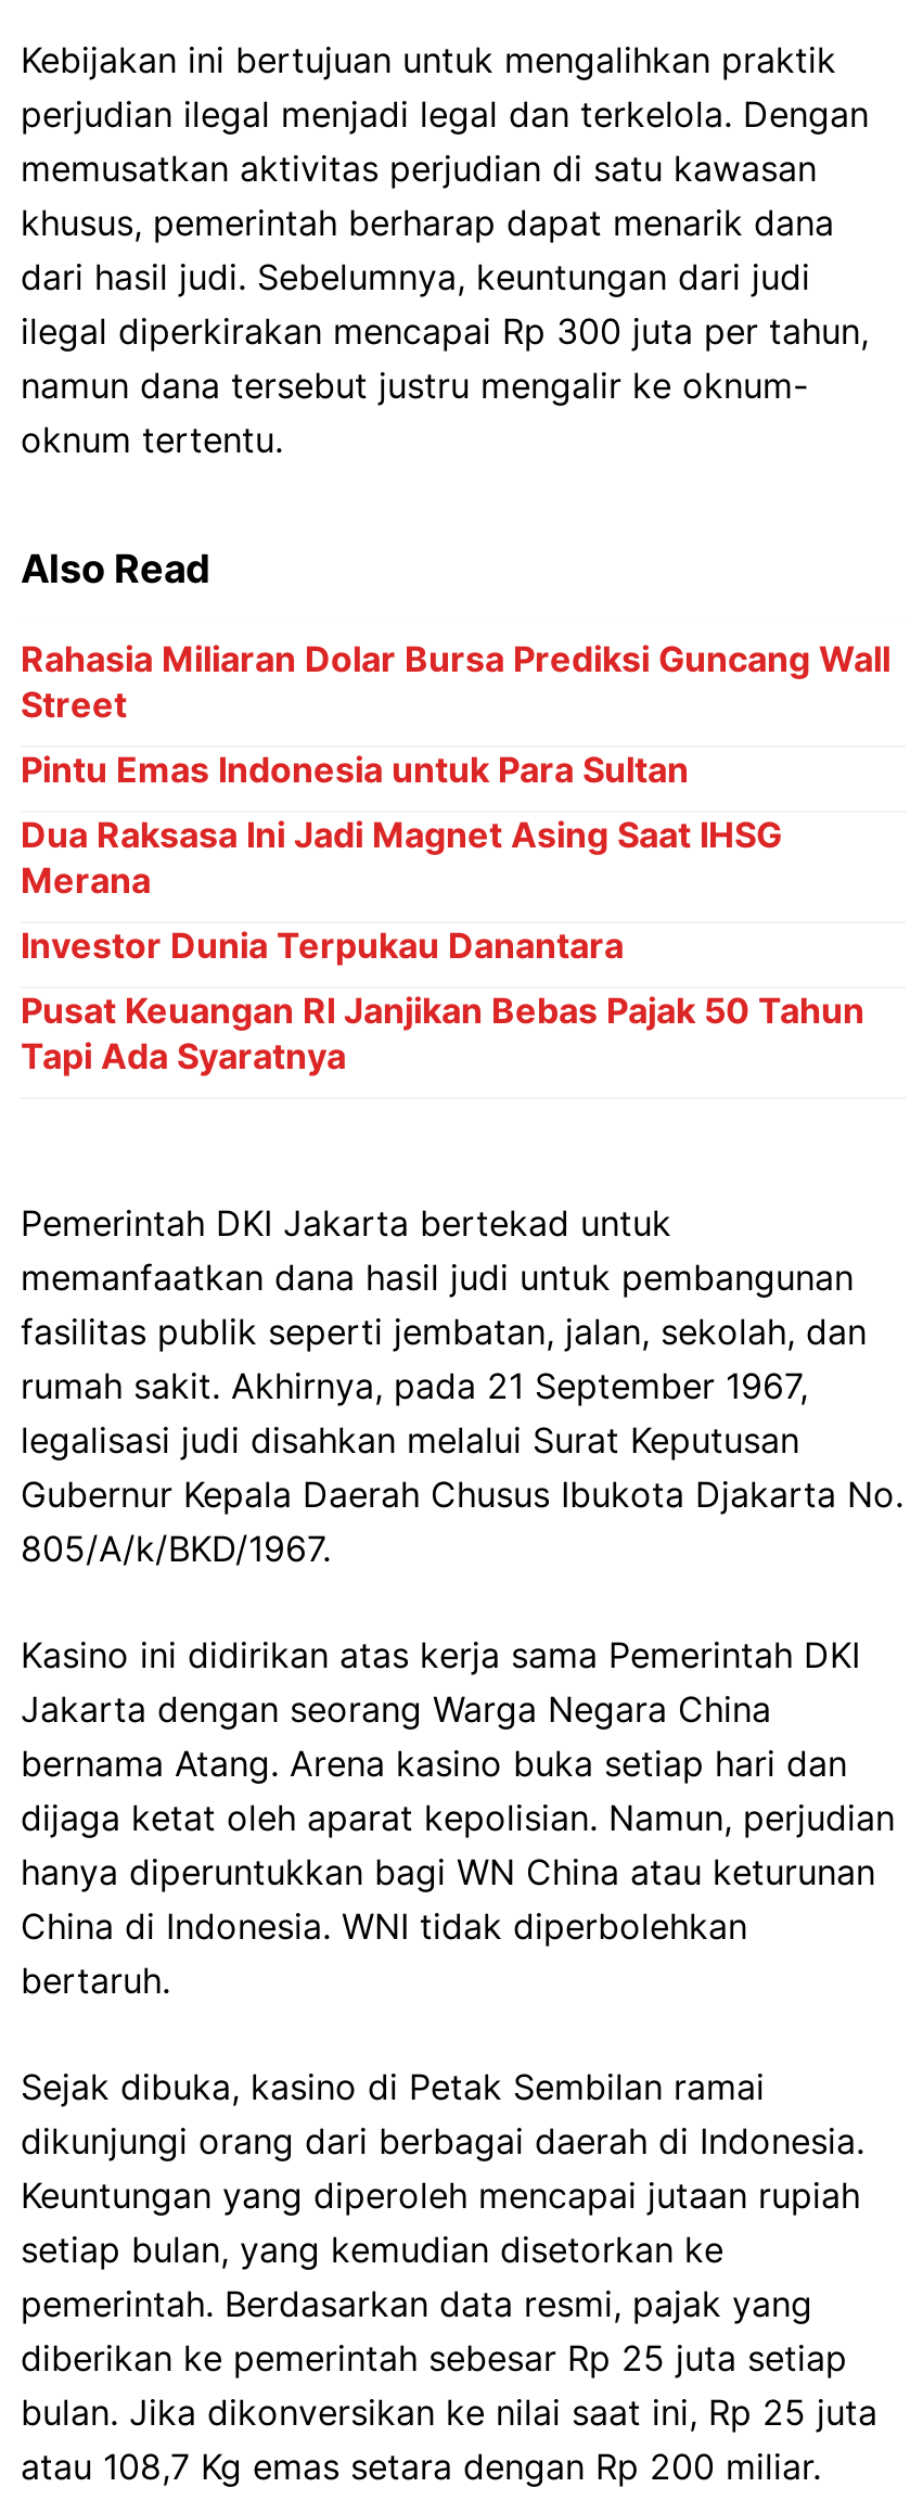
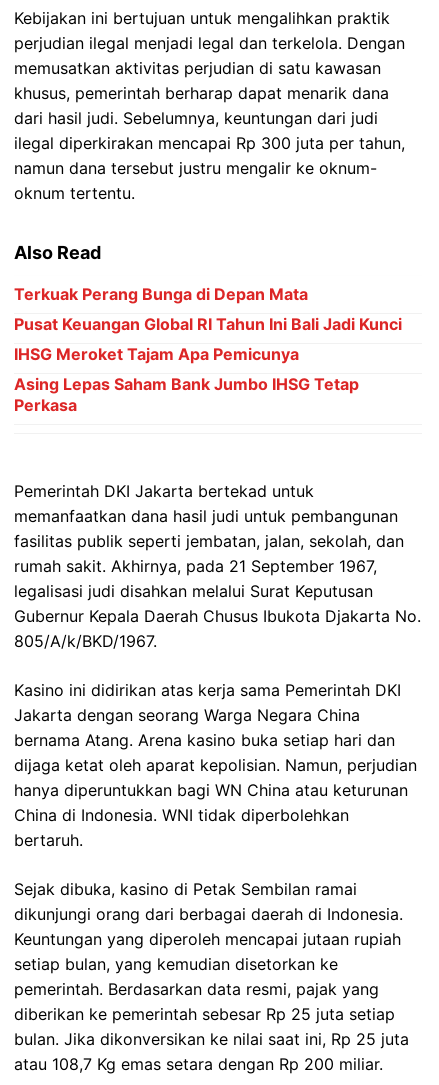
[21,638,890,1079] Rahasia Miliaran Dolar Bursa Prediksi Guncang Wall | Street | Pintu Emas Indonesia untuk Para Sultan | Dua Raksasa Ini Jadi Magnet Asing Saat IHSG | Merana | Investor Dunia Terpukau Danantara | Pusat Keuangan RI Janjikan Bebas Pajak 50 Tahun | Tapi Ada Syaratnya -> [14,284,402,415] Terkuak Perang Bunga di Depan Mata | Pusat Keuangan Global RI Tahun Ini Bali Jadi Kunci | IHSG Meroket Tajam Apa Pemicunya | Asing Lepas Saham Bank Jumbo IHSG Tetap | Perkasa

